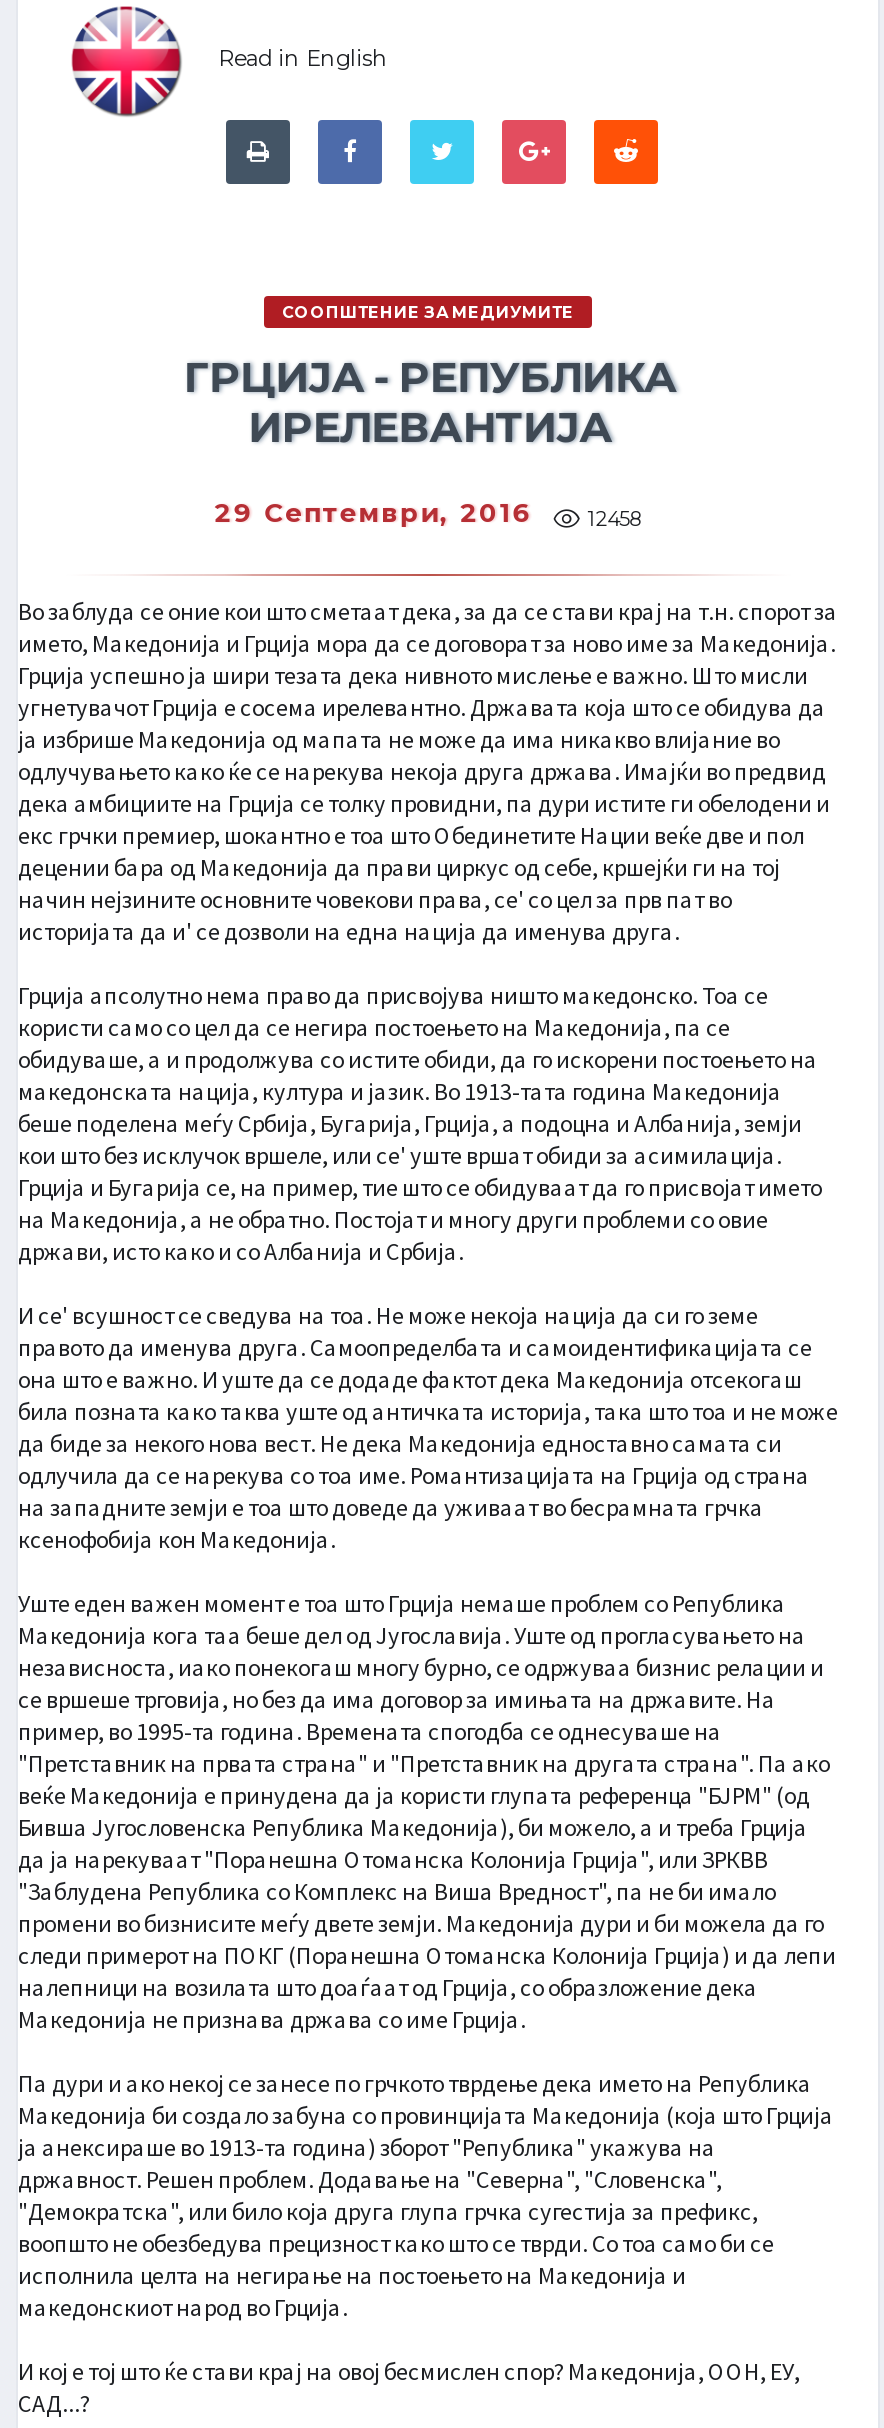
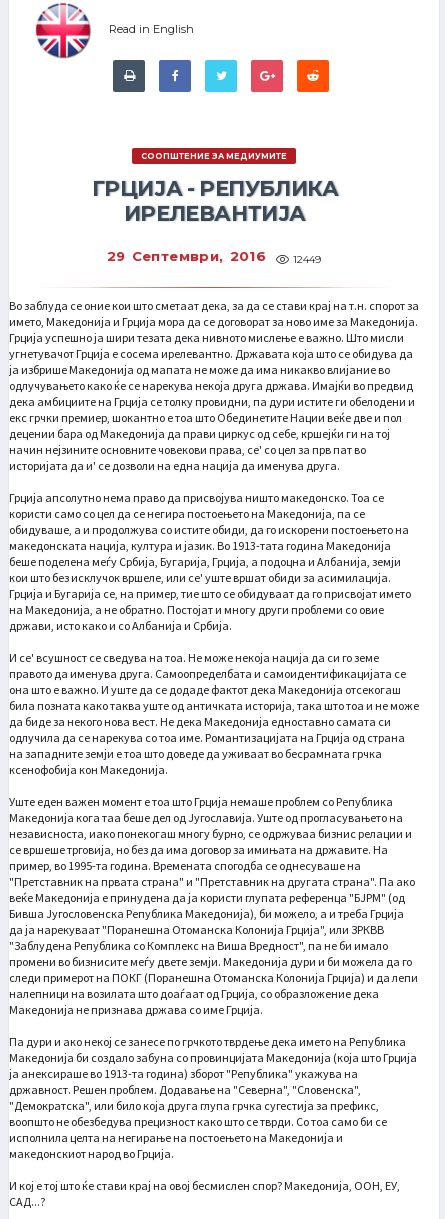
[587,507,641,533] 12458 -> [293,254,321,267] 12449

